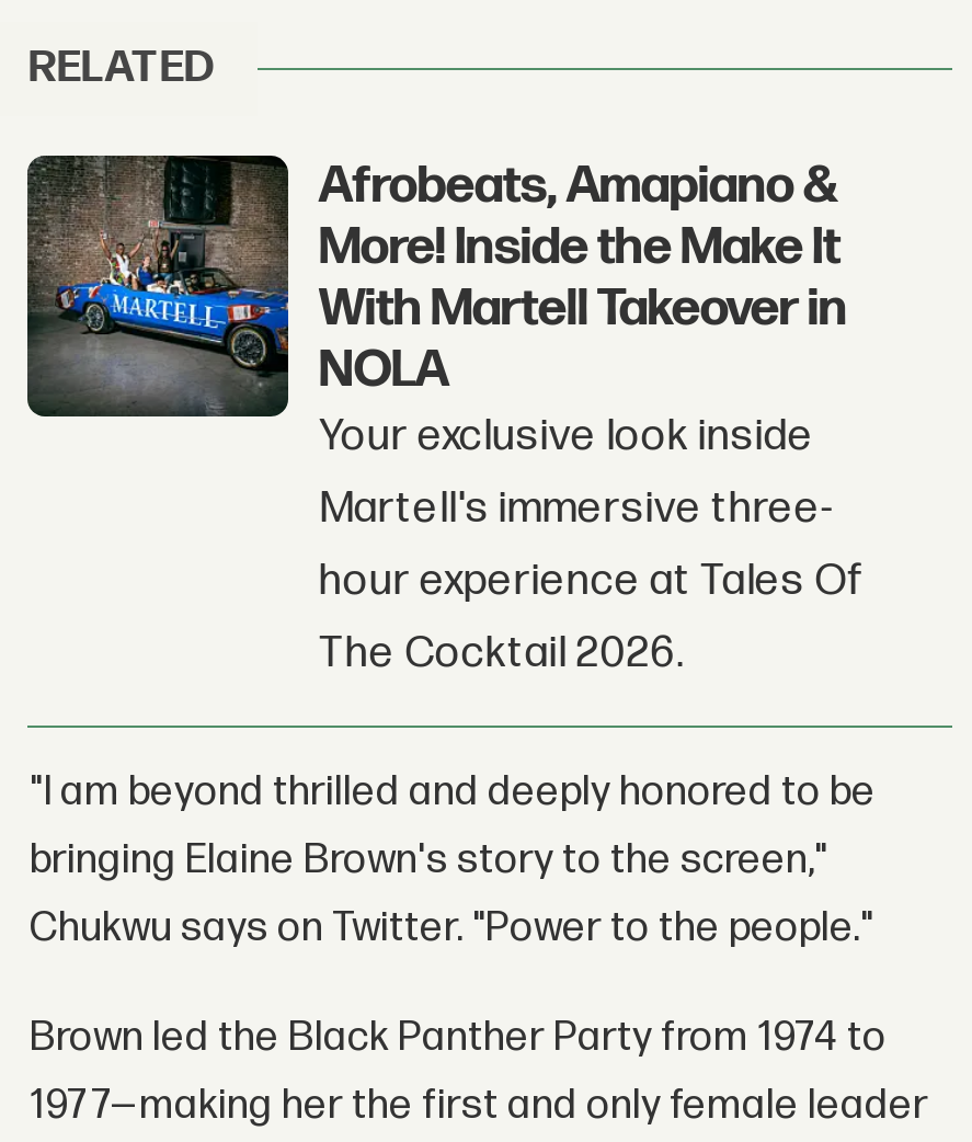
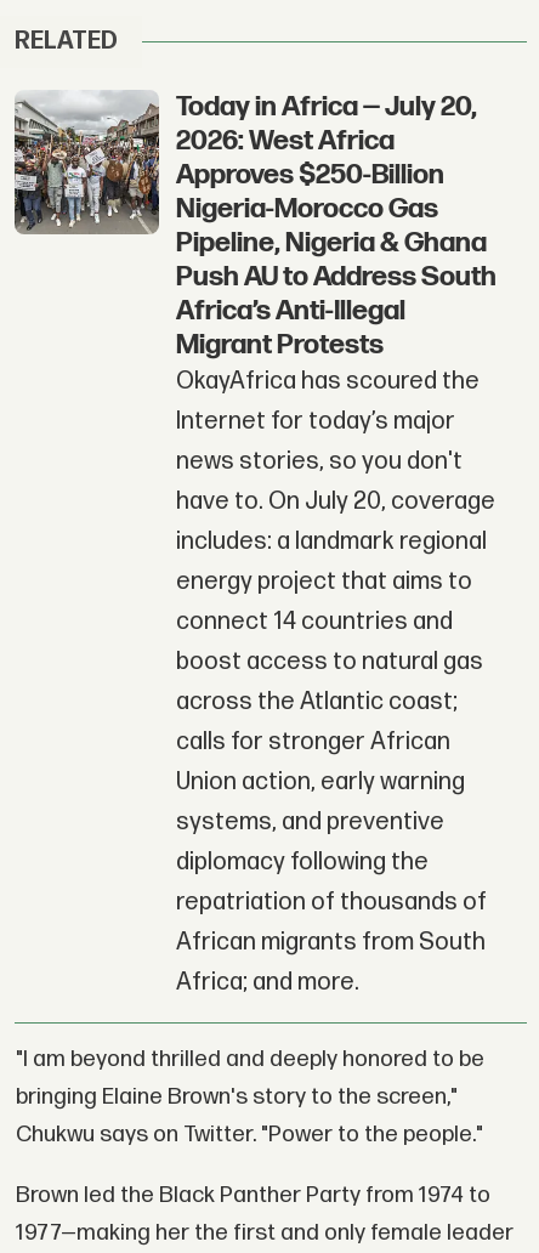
[25,153,864,680] [image] | Afrobeats, Amapiano & | More! Inside the Make It | With Martell Takeover in | NOLA | Your exclusive look inside | Martell's immersive three- | hour experience at Tales Of | The Cocktail 2026. -> [13,90,496,997] [image] | Today in Africa — July 20, | 2026: West Africa | Approves $250-Billion | Nigeria-Morocco Gas | Pipeline, Nigeria & Ghana | Push AU to Address South | Africa’s Anti-Illegal | Migrant Protests | OkayAfrica has scoured the | Internet for today’s major | news stories, so you don't | have to. On July 20, coverage | includes: a landmark regional | energy project that aims to | connect 14 countries and | boost access to natural gas | across the Atlantic coast; | calls for stronger African | Union action, early warning | systems, and preventive | diplomacy following the | repatriation of thousands of | African migrants from South | Africa; and more.

